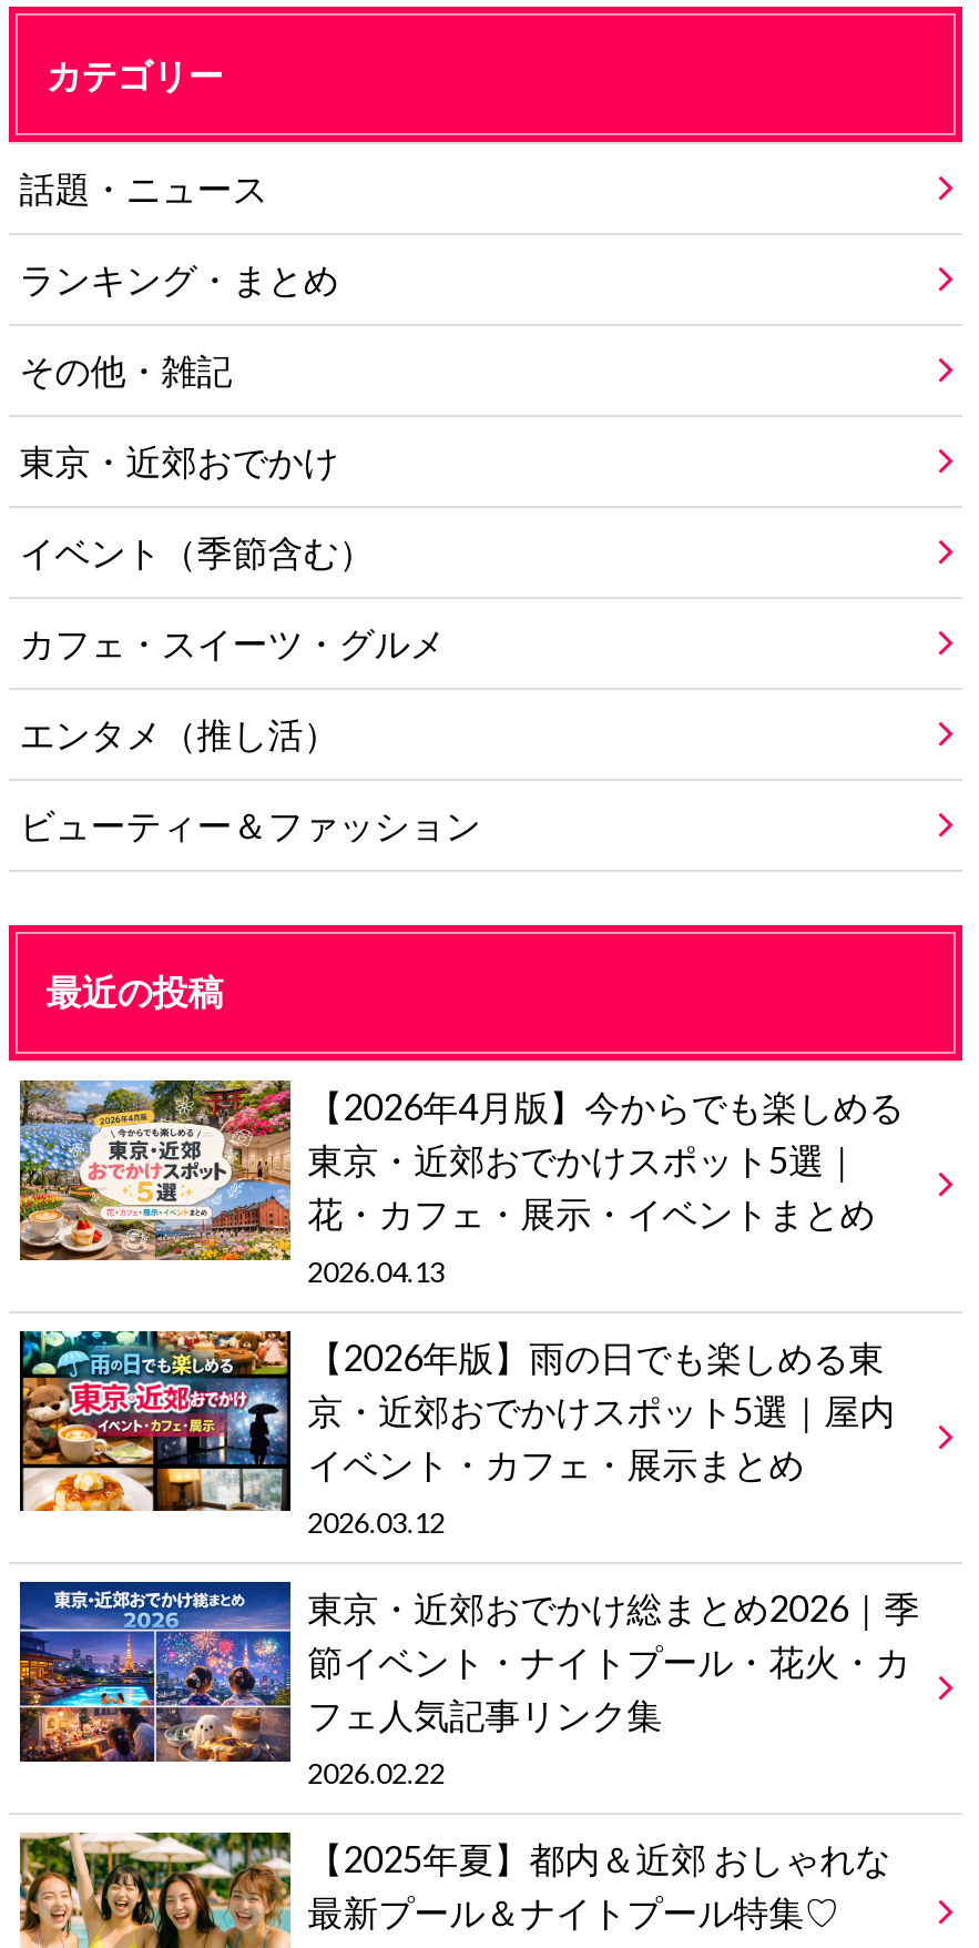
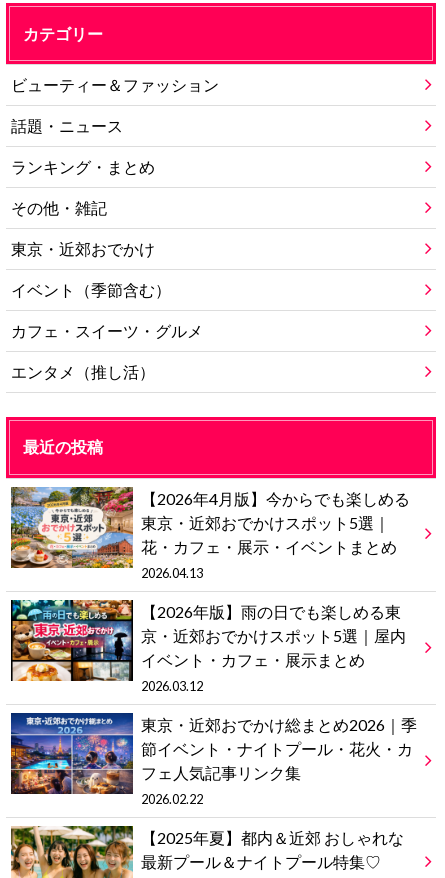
moved [20,166,445,754] -> [11,116,203,381]: 話題・ニュース | ランキング・まとめ | その他・雑記 | 東京・近郊おでかけ | イベント（季節含む） | カフェ・スイーツ・グルメ | エンタメ（推し活）
moved [20,803,481,845] -> [11,75,219,94]: ビューティー＆ファッション

